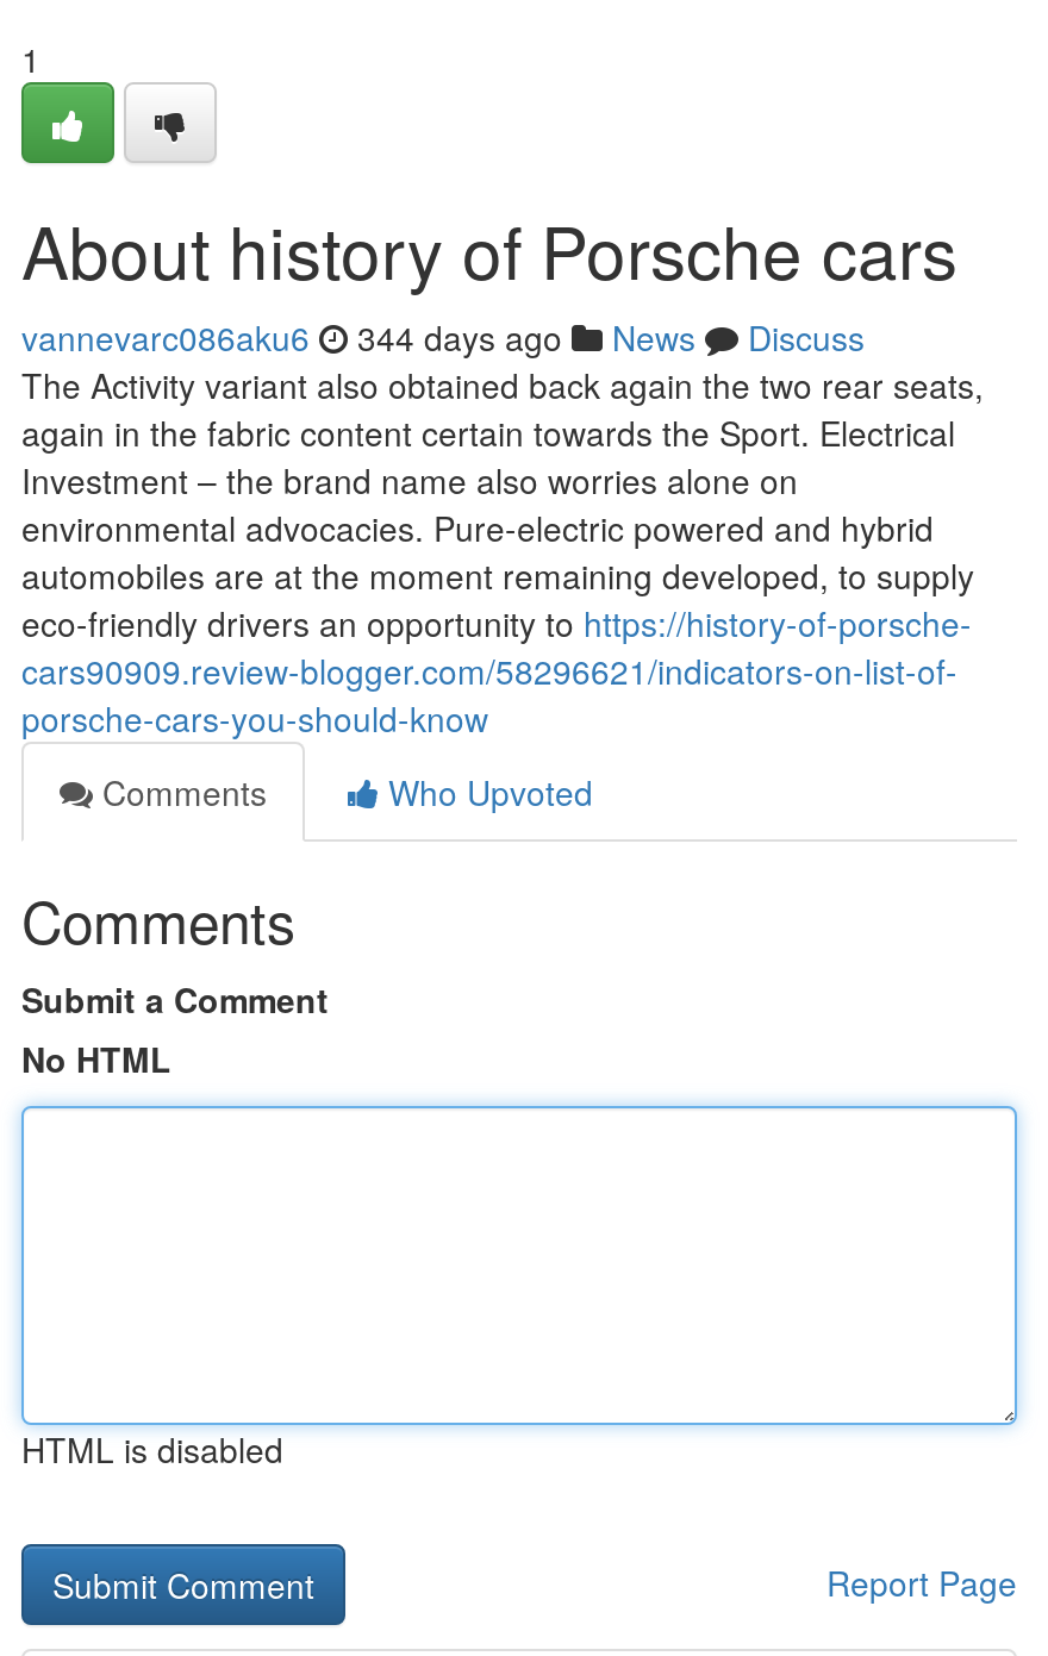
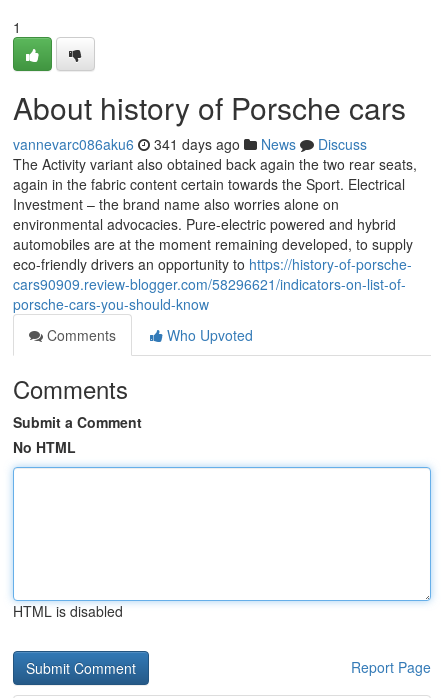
[21,313,865,361] vannevarc086aku6 344 days ago News Discuss -> [13,134,367,154] vannevarc086aku6 341 days ago News Discuss

